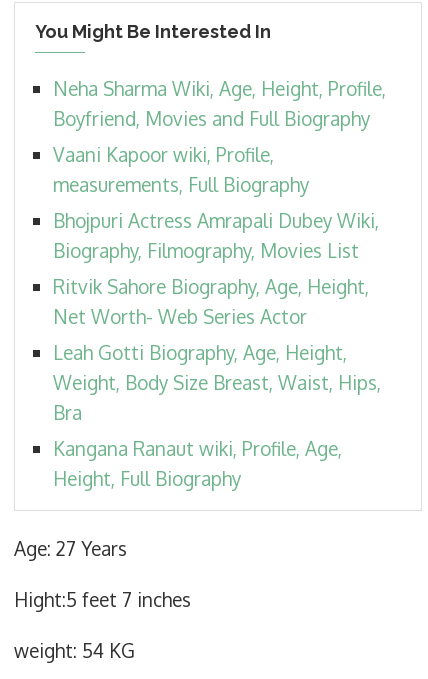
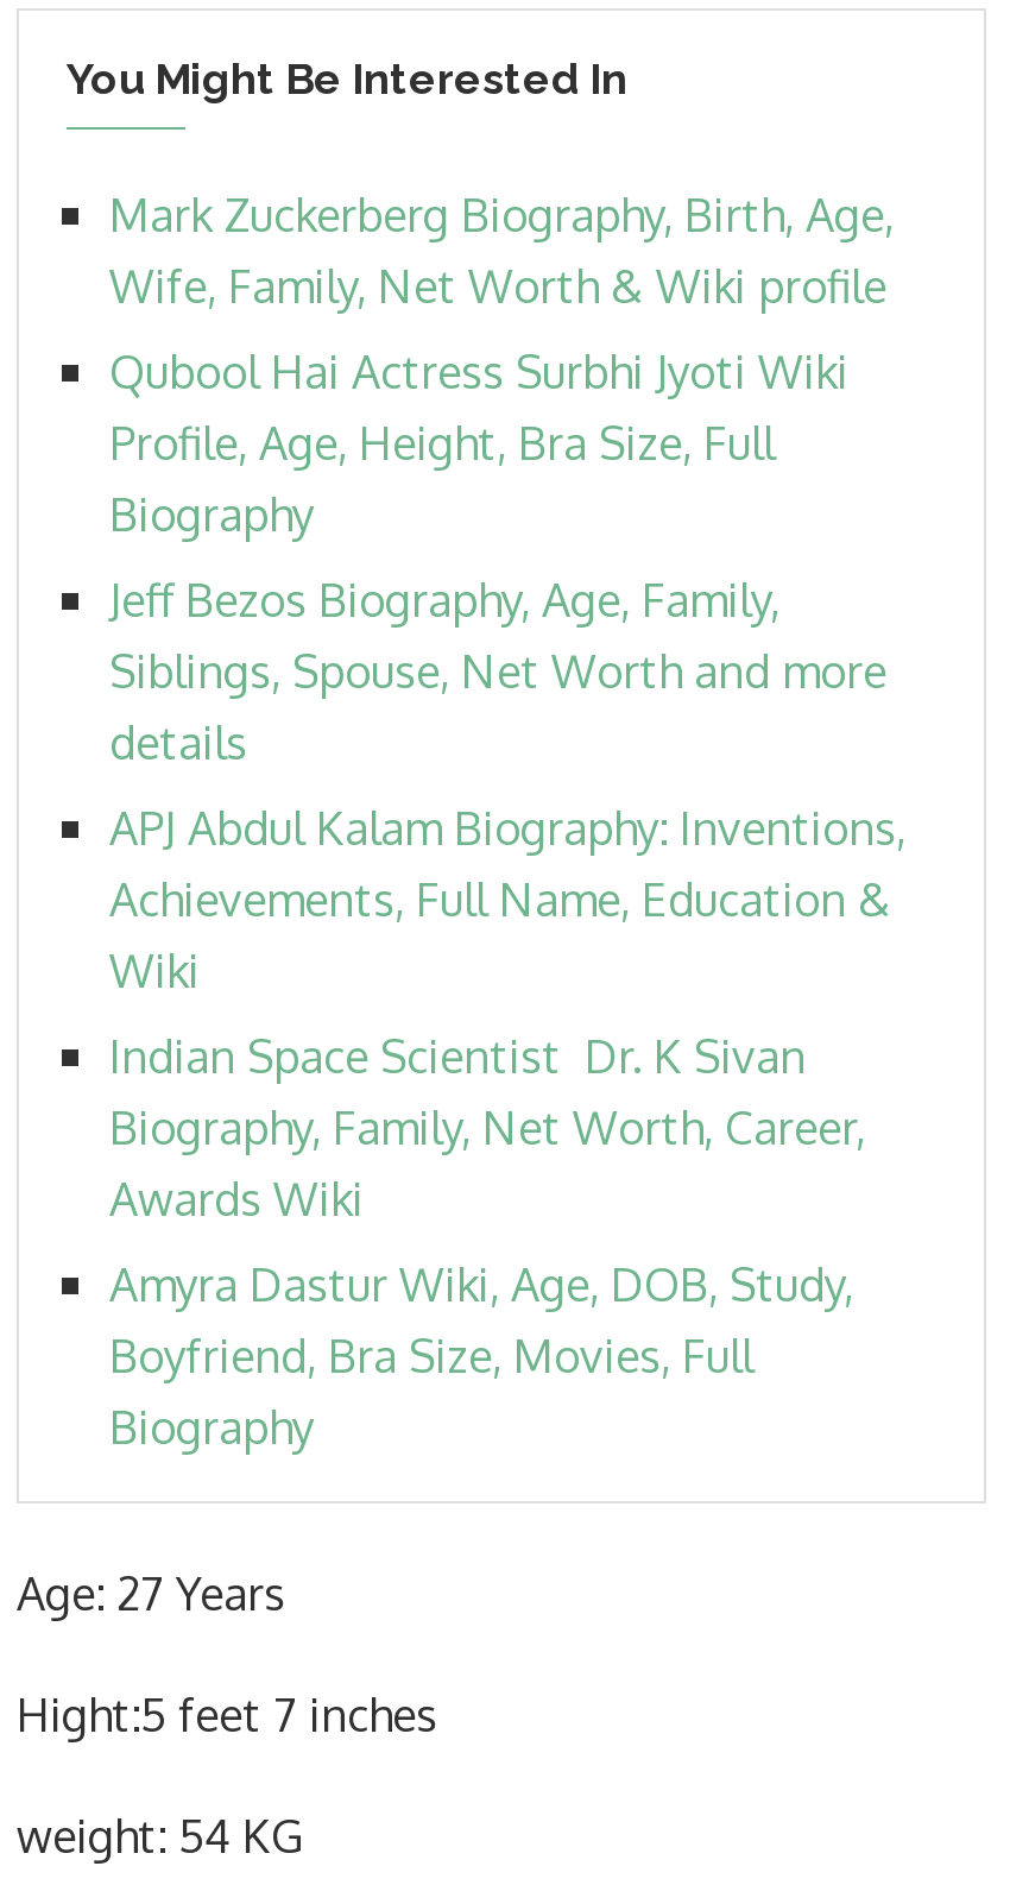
[53,76,386,130] Neha Sharma Wiki, Age, Height, Profile, | Boyfriend, Movies and Full Biography -> [109,184,894,313] Mark Zuckerberg Biography, Birth, Age, | Wife, Family, Net Worth & Wiki profile
[53,142,309,196] Vaani Kapoor wiki, Profile, | measurements, Full Biography -> [109,341,848,541] Qubool Hai Actress Surbhi Jyoti Wiki | Profile, Age, Height, Bra Size, Full | Biography
[53,208,379,262] Bhojpuri Actress Amrapali Dubey Wiki, | Biography, Filmography, Movies List -> [109,569,886,769] Jeff Bezos Biography, Age, Family, | Siblings, Spouse, Net Worth and more | details
[53,274,369,328] Ritvik Sahore Biography, Age, Height, | Net Worth- Web Series Actor -> [109,798,905,997] APJ Abdul Kalam Biography: Inventions, | Achievements, Full Name, Education & | Wiki
[53,340,381,424] Leah Gotti Biography, Age, Height, | Weight, Body Size Breast, Waist, Hips, | Bra -> [109,1026,865,1225] Indian Space Scientist Dr. K Sivan | Biography, Family, Net Worth, Career, | Awards Wiki
[53,436,342,490] Kangana Ranaut wiki, Profile, Age, | Height, Full Biography -> [109,1254,853,1454] Amyra Dastur Wiki, Age, DOB, Study, | Boyfriend, Bra Size, Movies, Full | Biography

